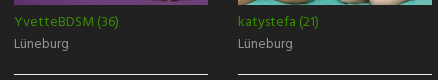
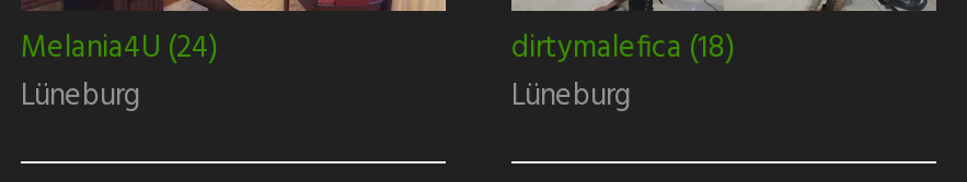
[14,11,119,34] YvetteBDSM (36) -> [21,24,218,74] Melania4U (24)
[238,11,319,34] katystefa (21) -> [511,24,735,74] dirtymalefica (18)

